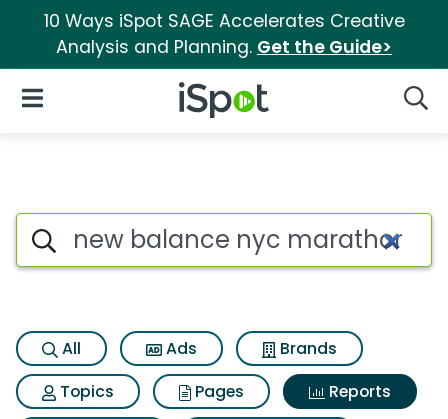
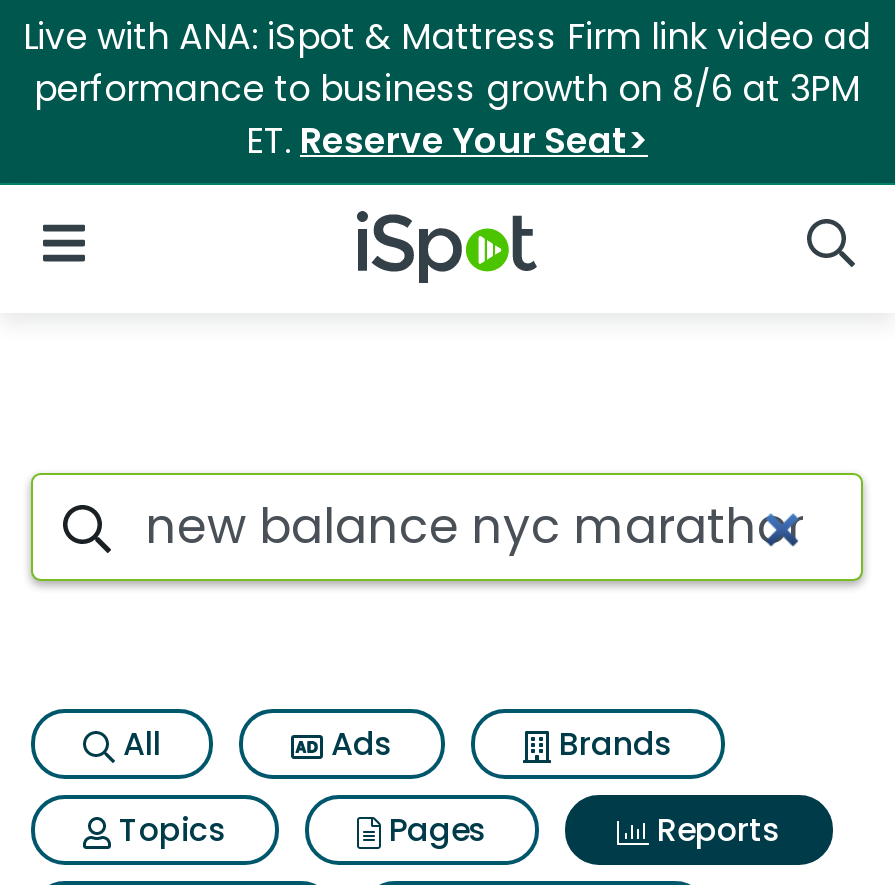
[43,9,404,59] 10 Ways iSpot SAGE Accelerates Creative | Analysis and Planning. Get the Guide> -> [23,13,871,165] Live with ANA: iSpot & Mattress Firm link video ad | performance to business growth on 8/6 at 3PM | ET. Reserve Your Seat>

